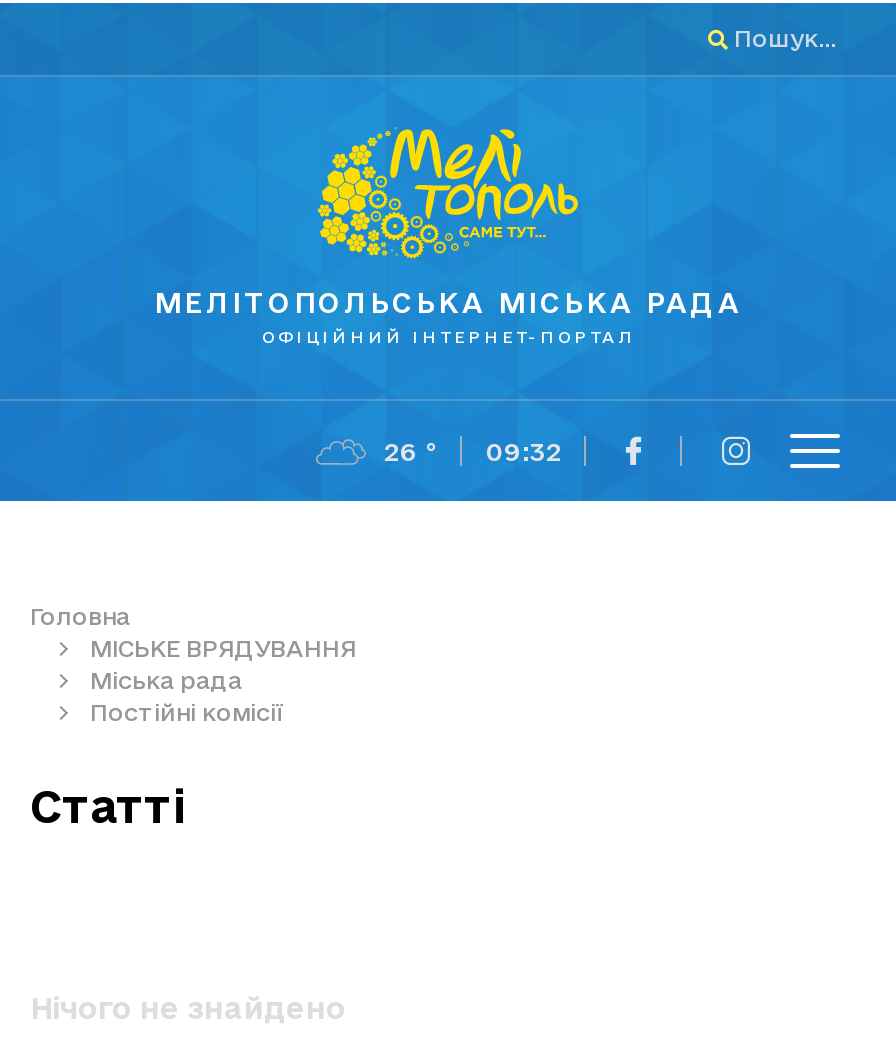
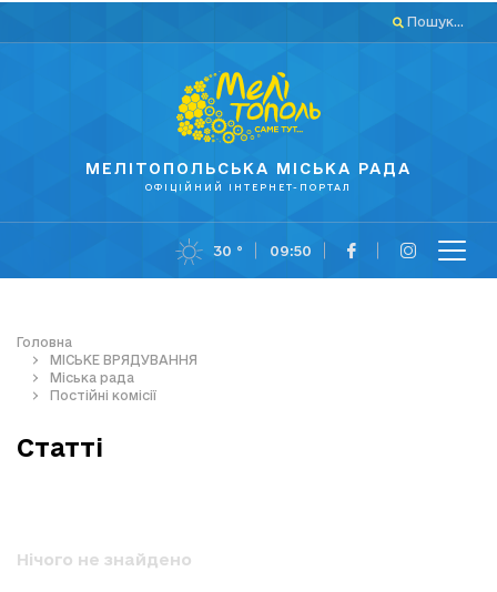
[384,437,438,465] 26 ° -> [213,243,243,259] 30 °
[486,437,562,465] 09:32 -> [270,243,312,259] 09:50

